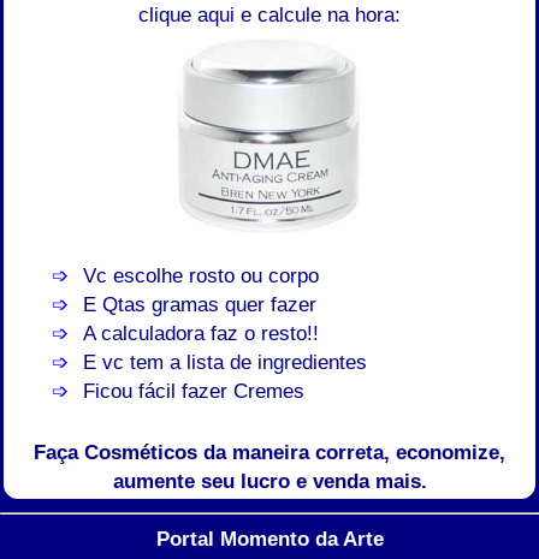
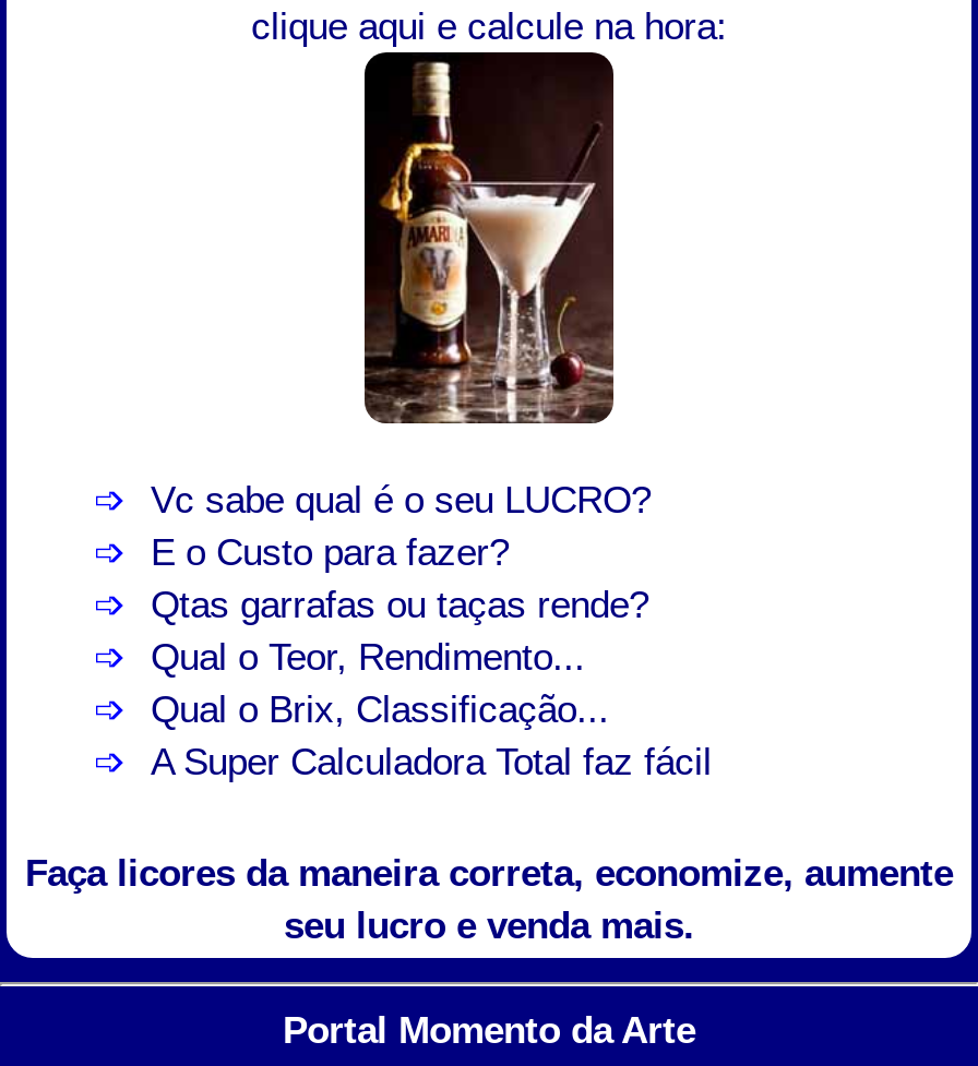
[83,30,367,403] [image] | Vc escolhe rosto ou corpo | E Qtas gramas quer fazer | A calculadora faz o resto!! | E vc tem a lista de ingredientes | Ficou fácil fazer Cremes -> [151,55,712,784] [image] | Vc sabe qual é o seu LUCRO? | E o Custo para fazer? | Qtas garrafas ou taças rende? | Qual o Teor, Rendimento... | Qual o Brix, Classificação... | A Super Calculadora Total faz fácil
[34,440,505,493] Faça Cosméticos da maneira correta, economize, | aumente seu lucro e venda mais. -> [25,851,953,947] Faça licores da maneira correta, economize, aumente | seu lucro e venda mais.

